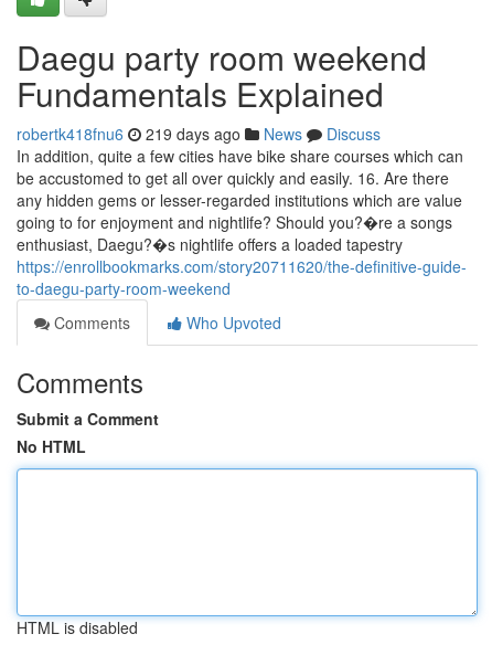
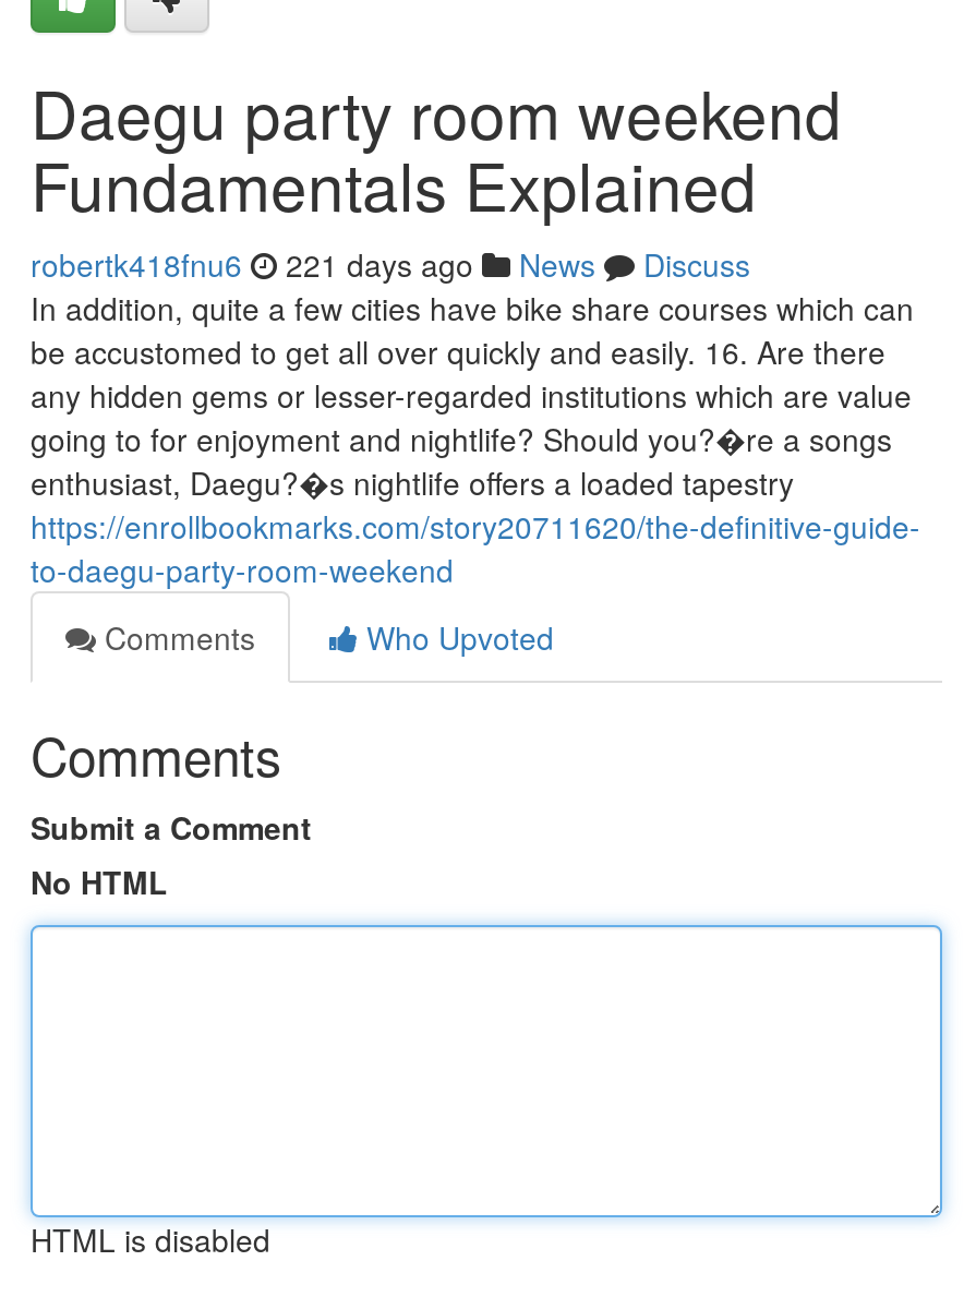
[17,123,381,145] robertk418fnu6 219 days ago News Discuss -> [31,242,750,286] robertk418fnu6 221 days ago News Discuss

